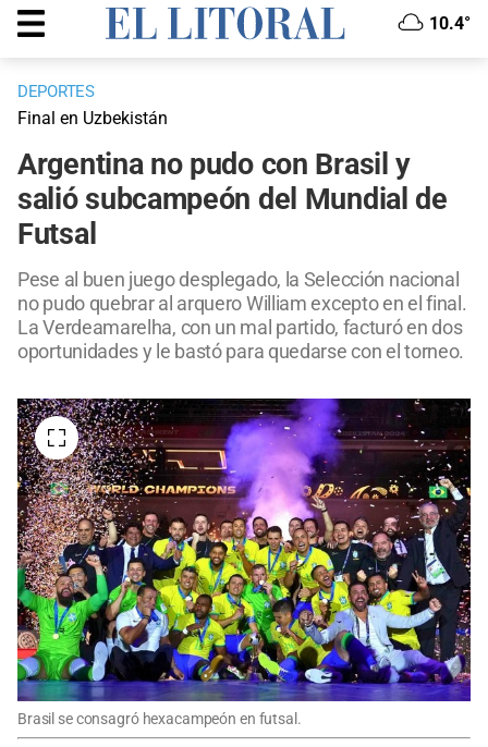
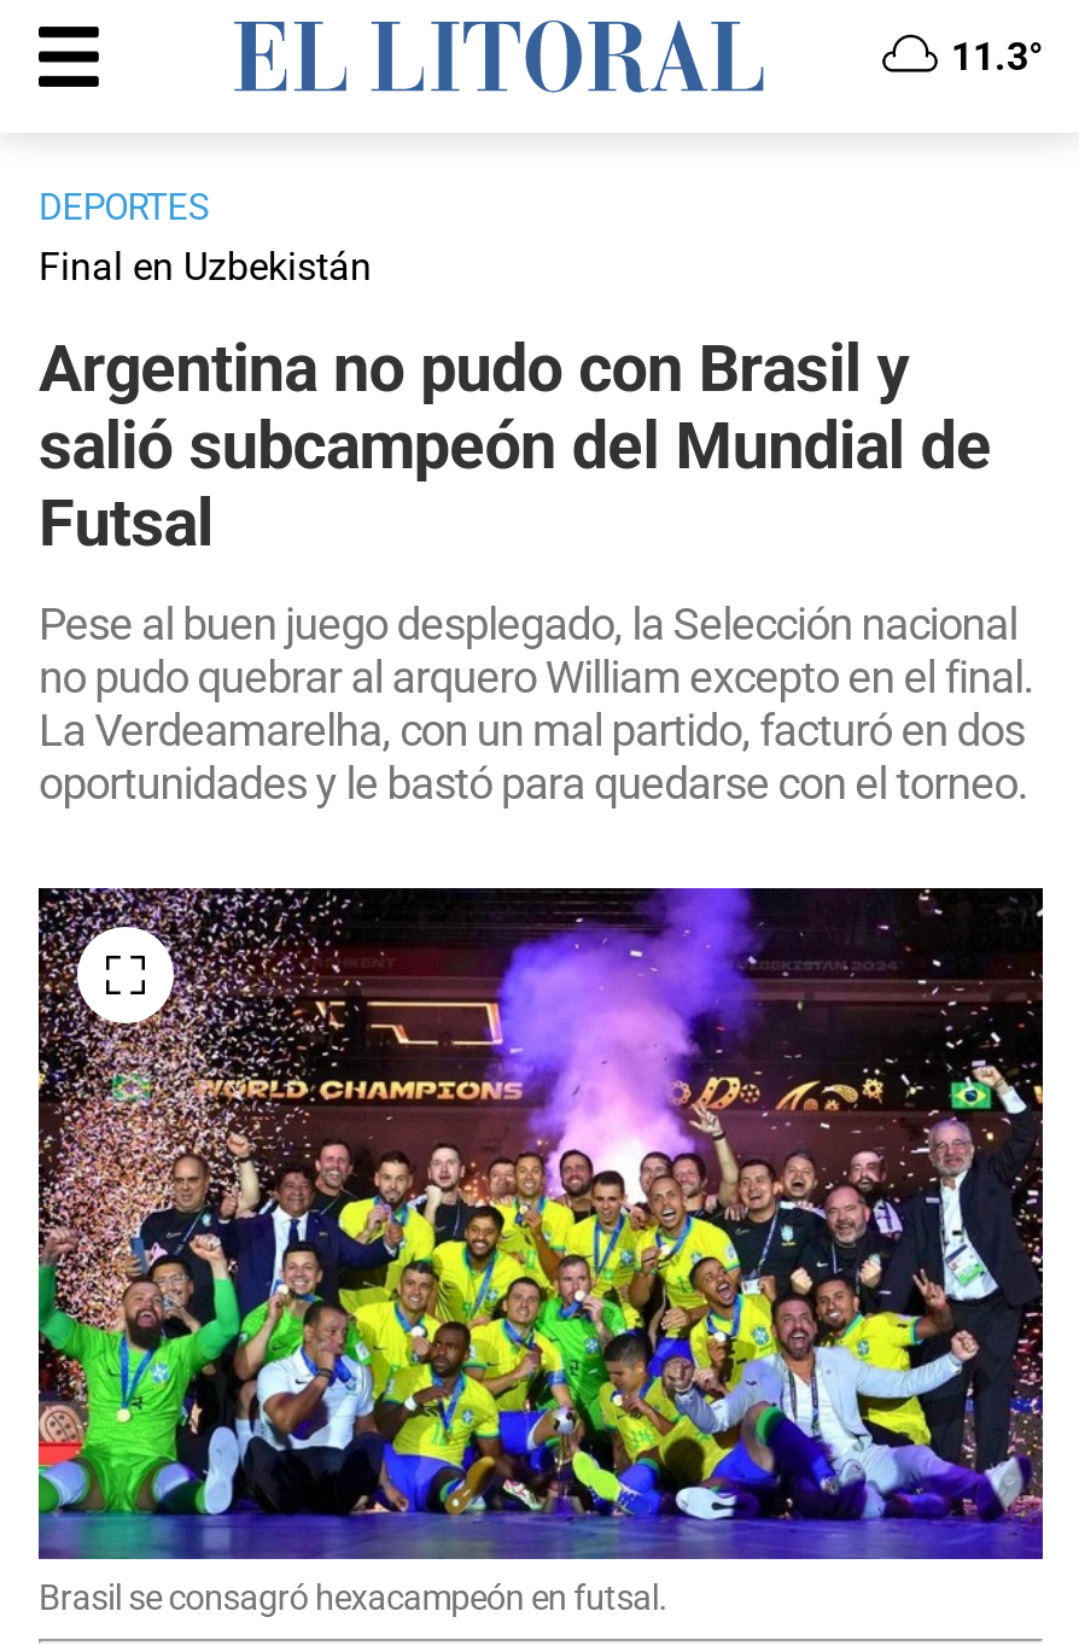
[429,13,471,33] 10.4° -> [951,33,1043,78] 11.3°

